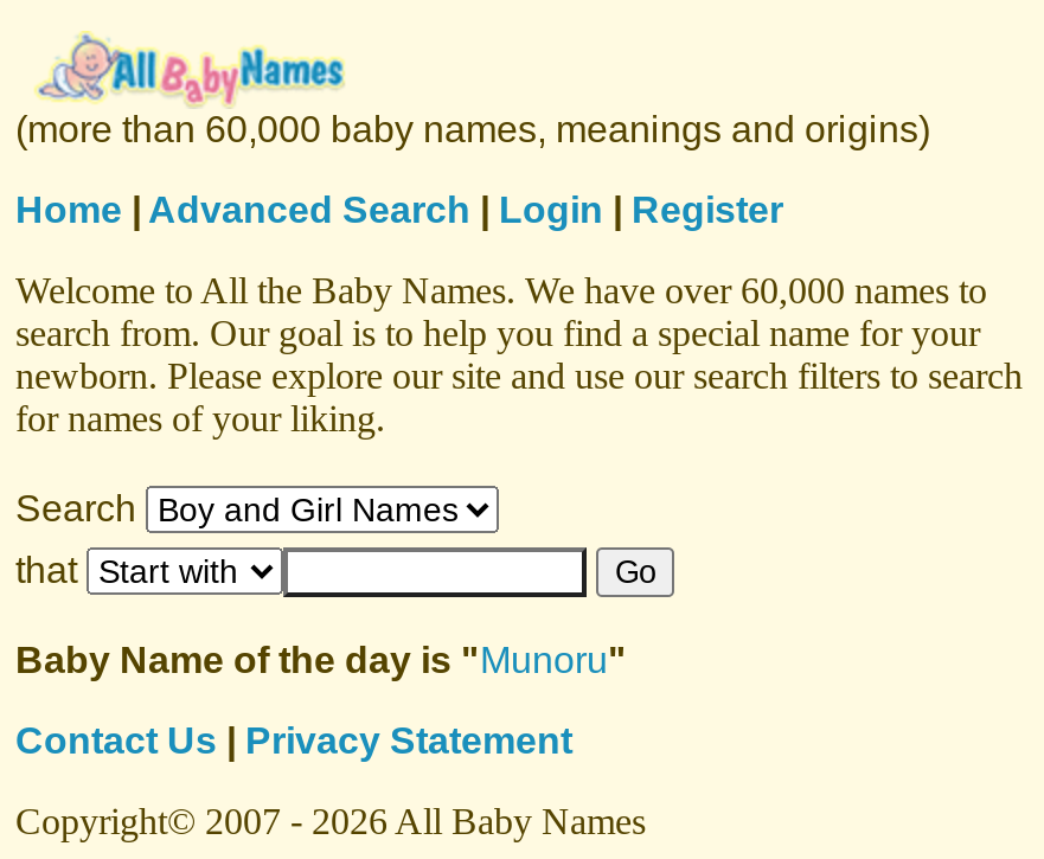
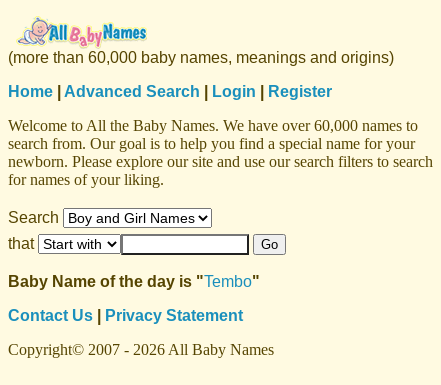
[15,640,627,680] Baby Name of the day is " Munoru" -> [8,273,260,290] Baby Name of the day is " Tembo"

